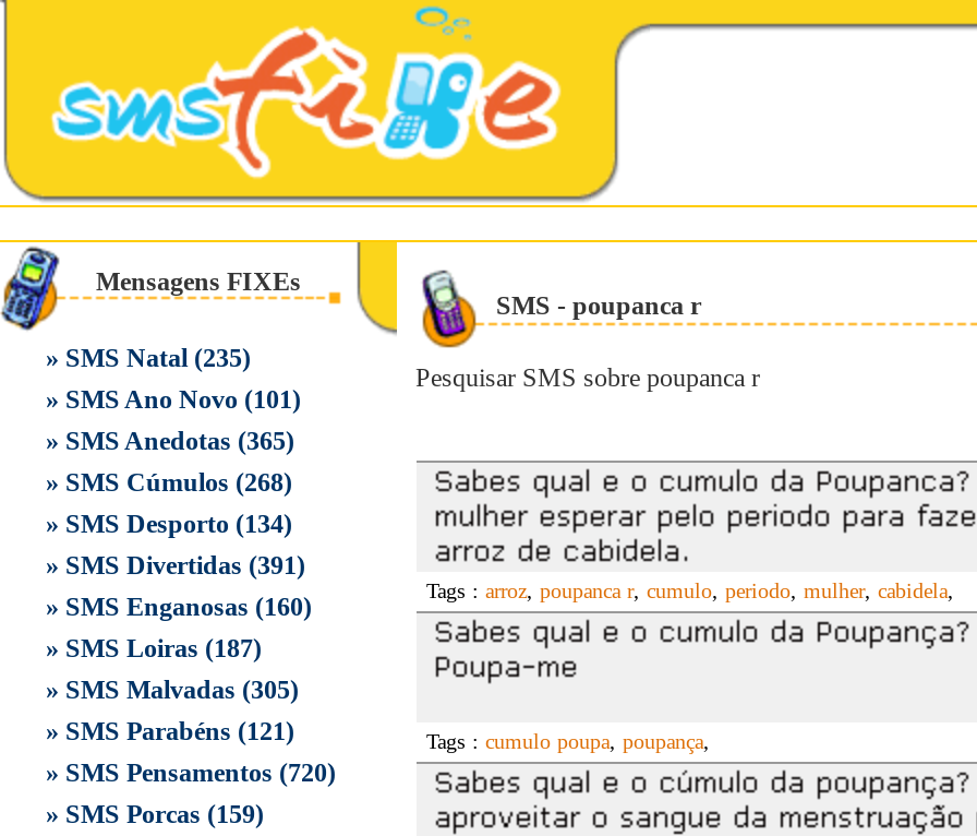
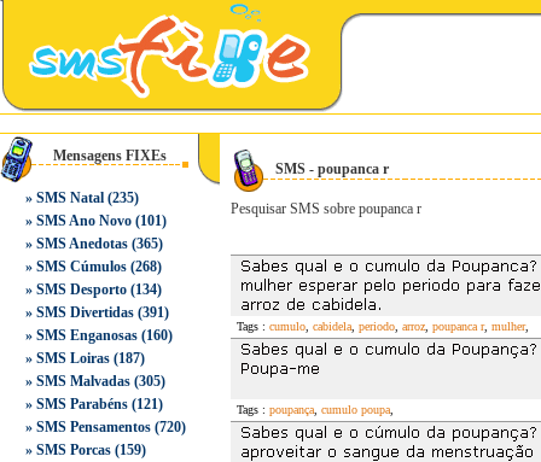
[426,578,954,602] Tags : arroz, poupanca r, cumulo, periodo, mulher, cabidela, -> [236,320,528,333] Tags : cumulo, cabidela, periodo, arroz, poupanca r, mulher,
[426,729,710,753] Tags : cumulo poupa, poupança, -> [236,403,393,416] Tags : poupança, cumulo poupa,

